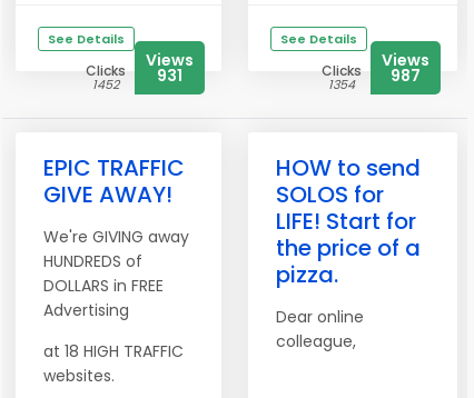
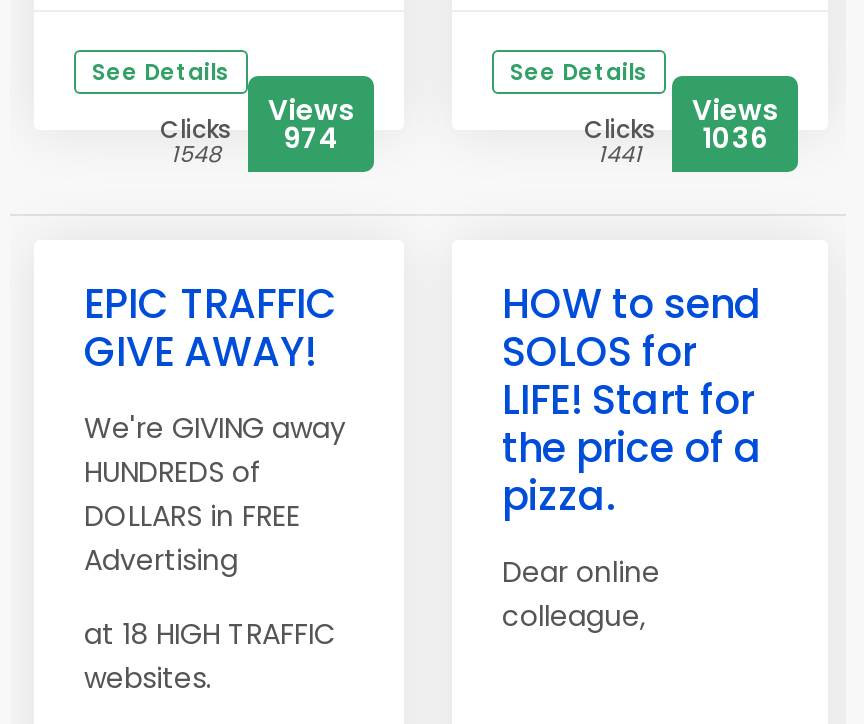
[157,64,182,87] 931 -> [283,118,339,158] 974
[391,64,421,87] 987 -> [702,118,768,158] 1036
[92,76,119,93] 1452 -> [171,138,221,170] 1548
[328,76,355,93] 1354 -> [598,138,642,170] 1441

